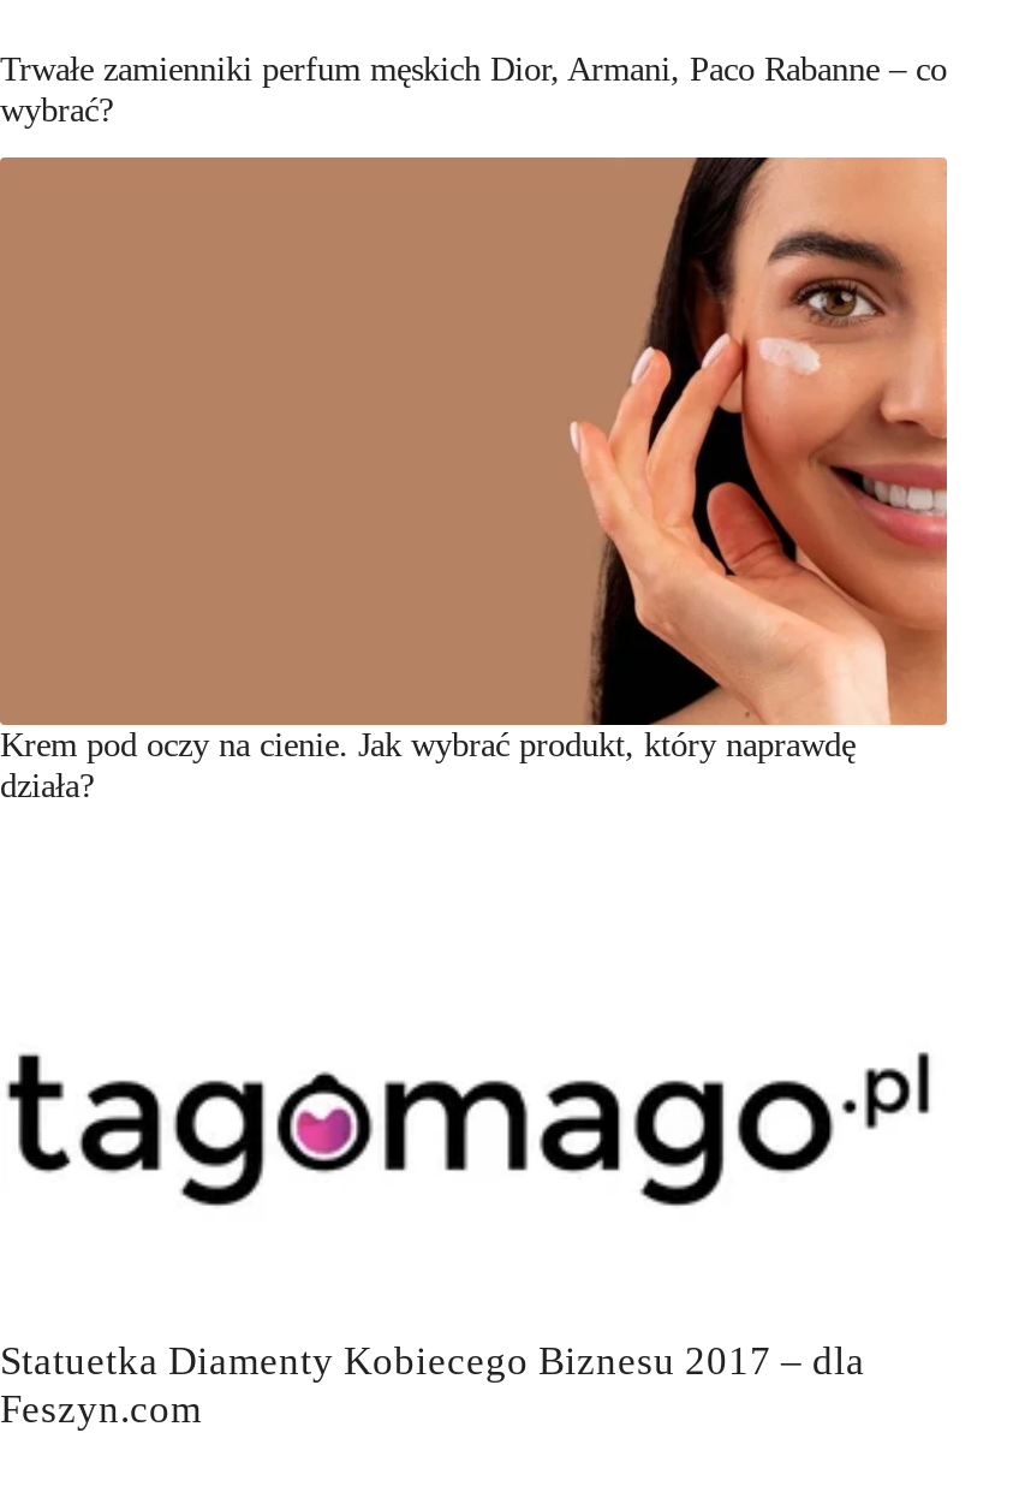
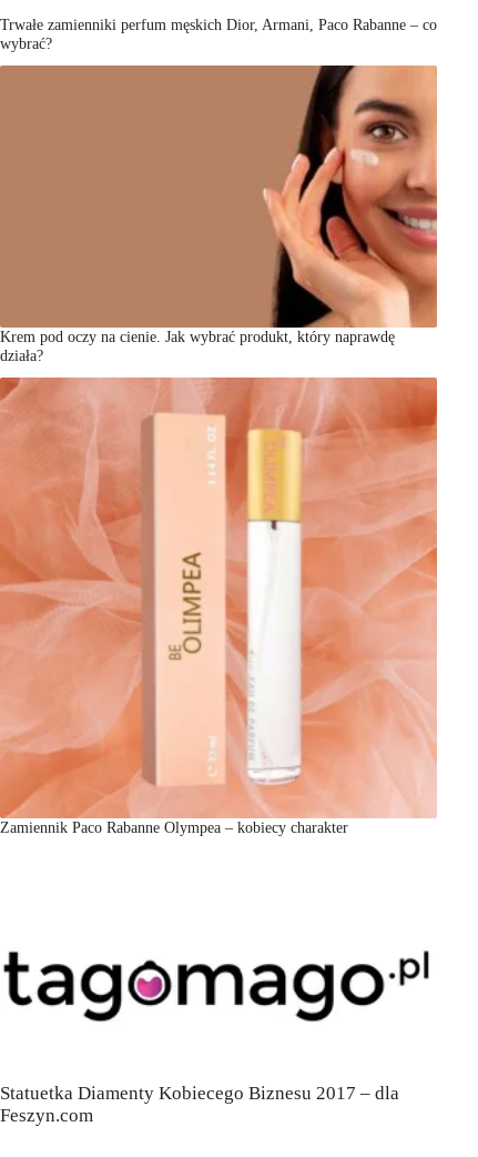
none -> [0,376,438,836] [image] | Zamiennik Paco Rabanne Olympea – kobiecy charakter

